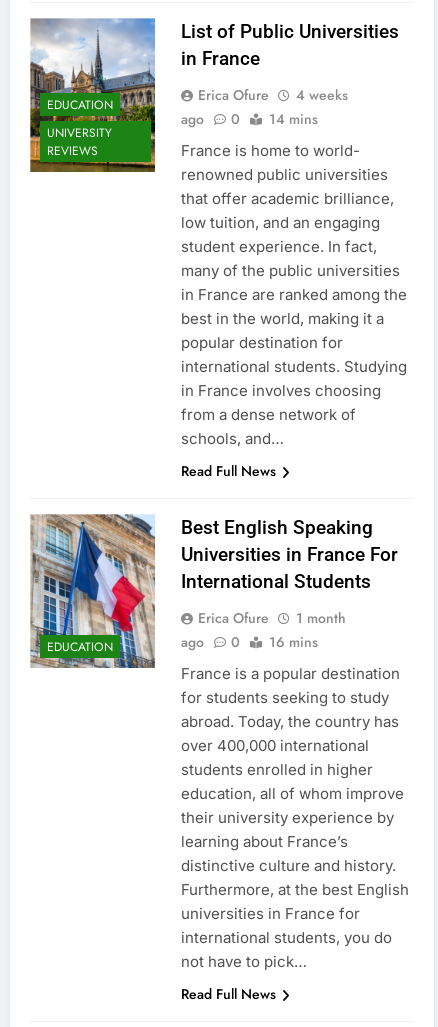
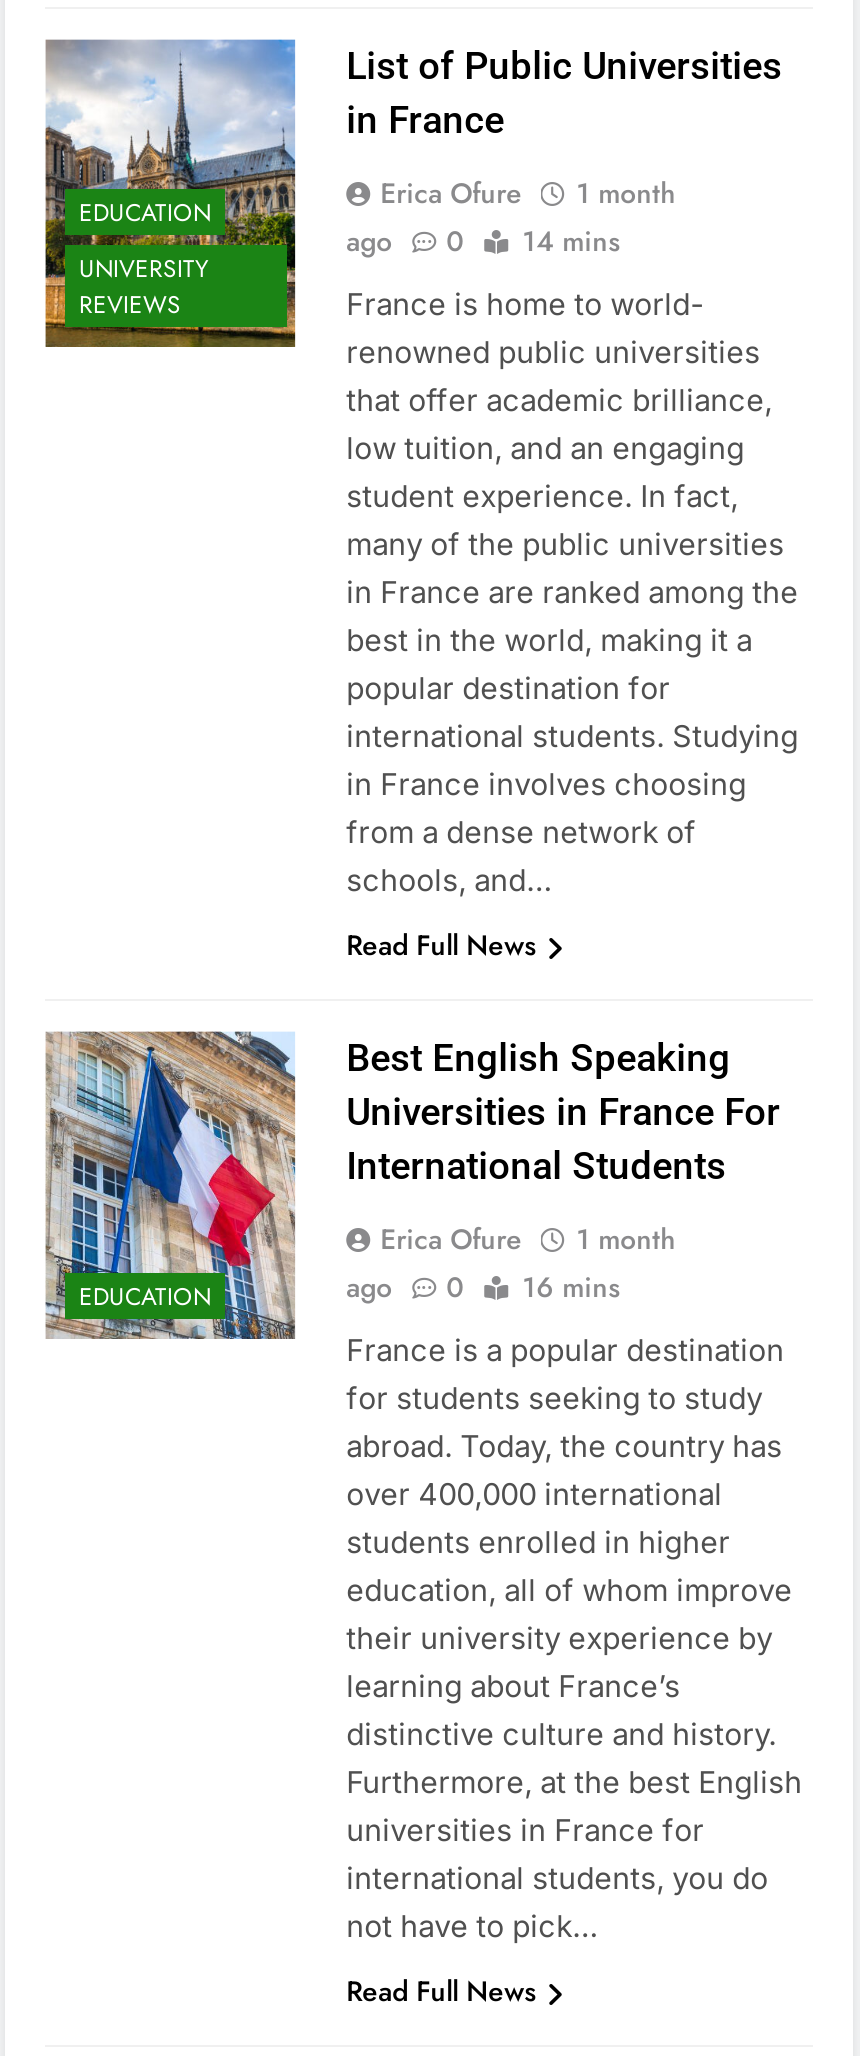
[198,85,348,105] Erica Ofure 4 weeks -> [380,173,676,213] Erica Ofure 1 month

